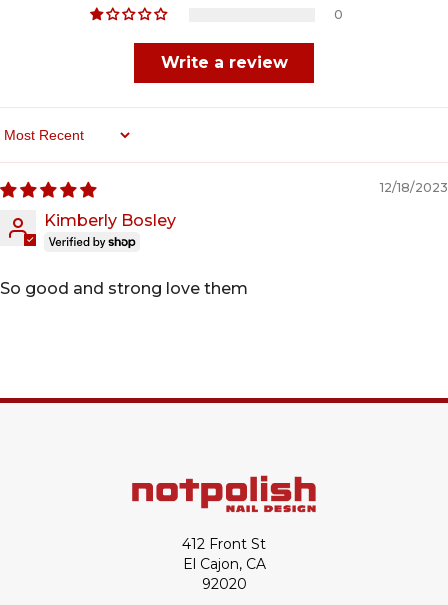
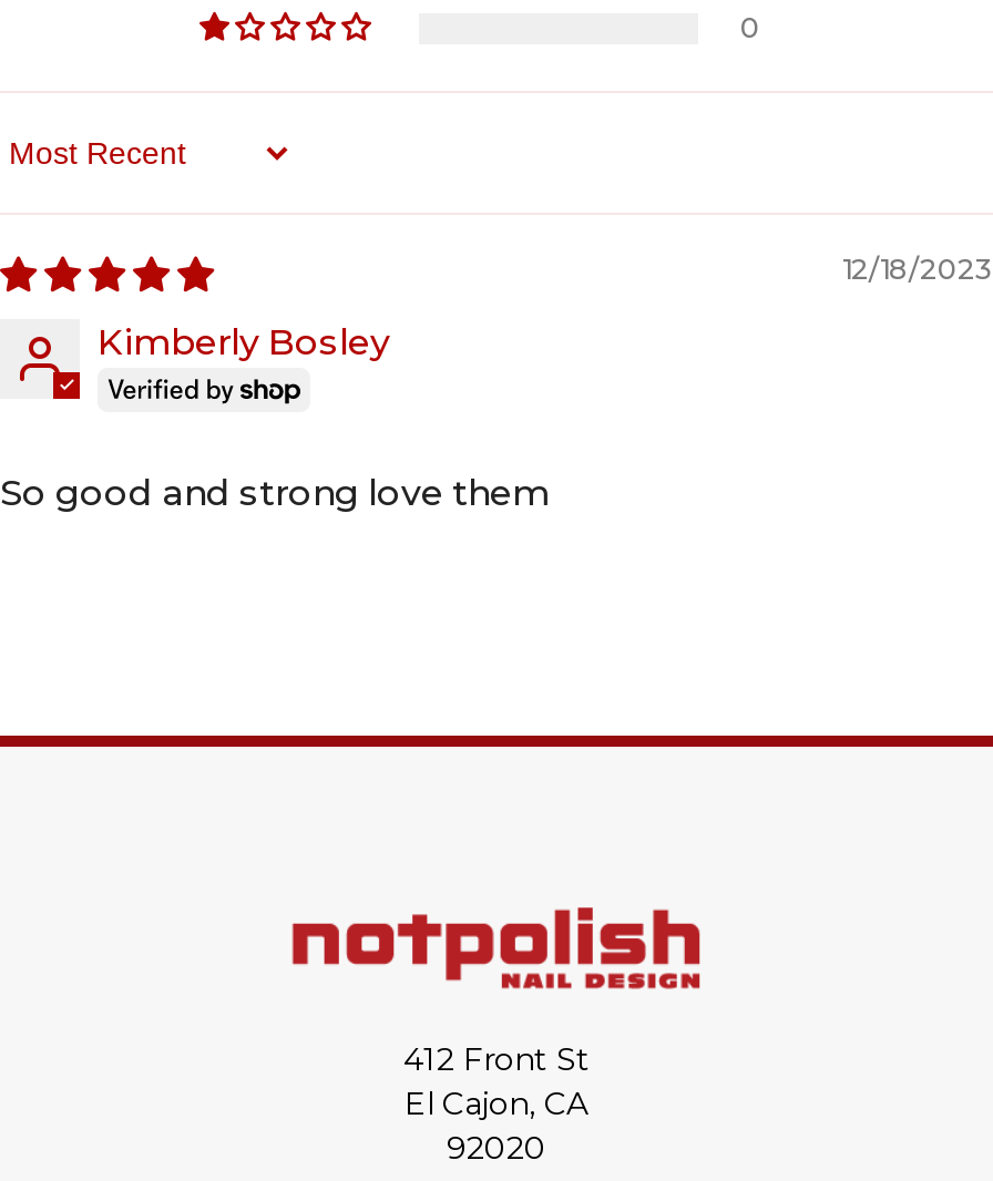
[160,53,287,72] Write a review -> none

